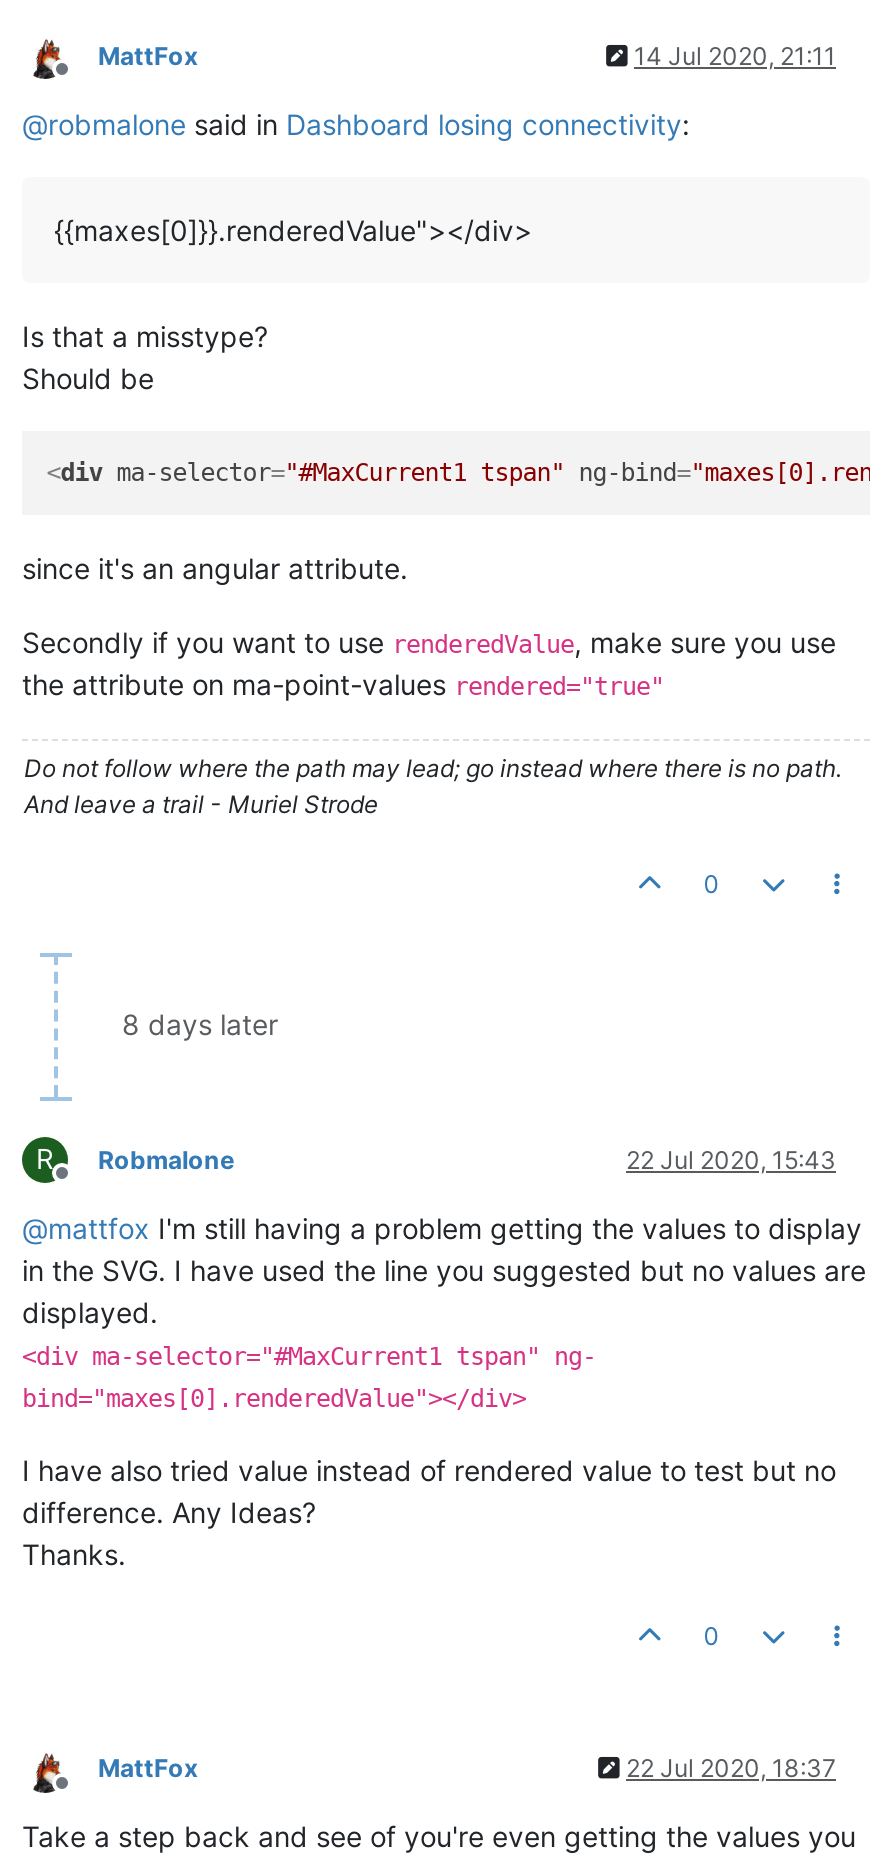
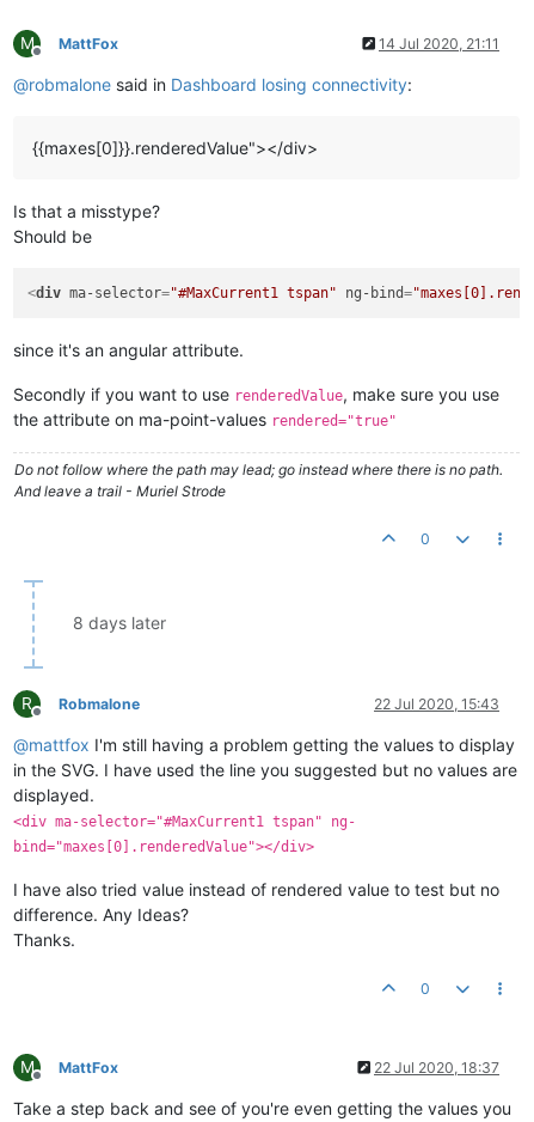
none -> [20,33,34,52] M
none -> [20,1057,34,1077] M

